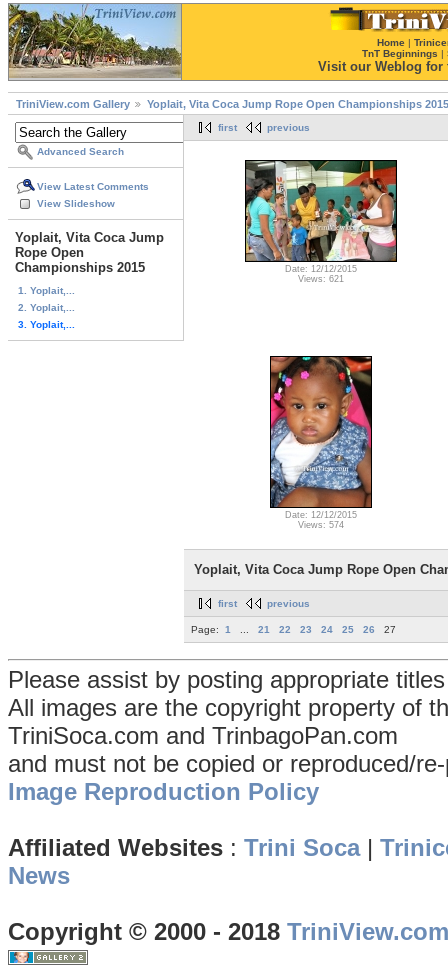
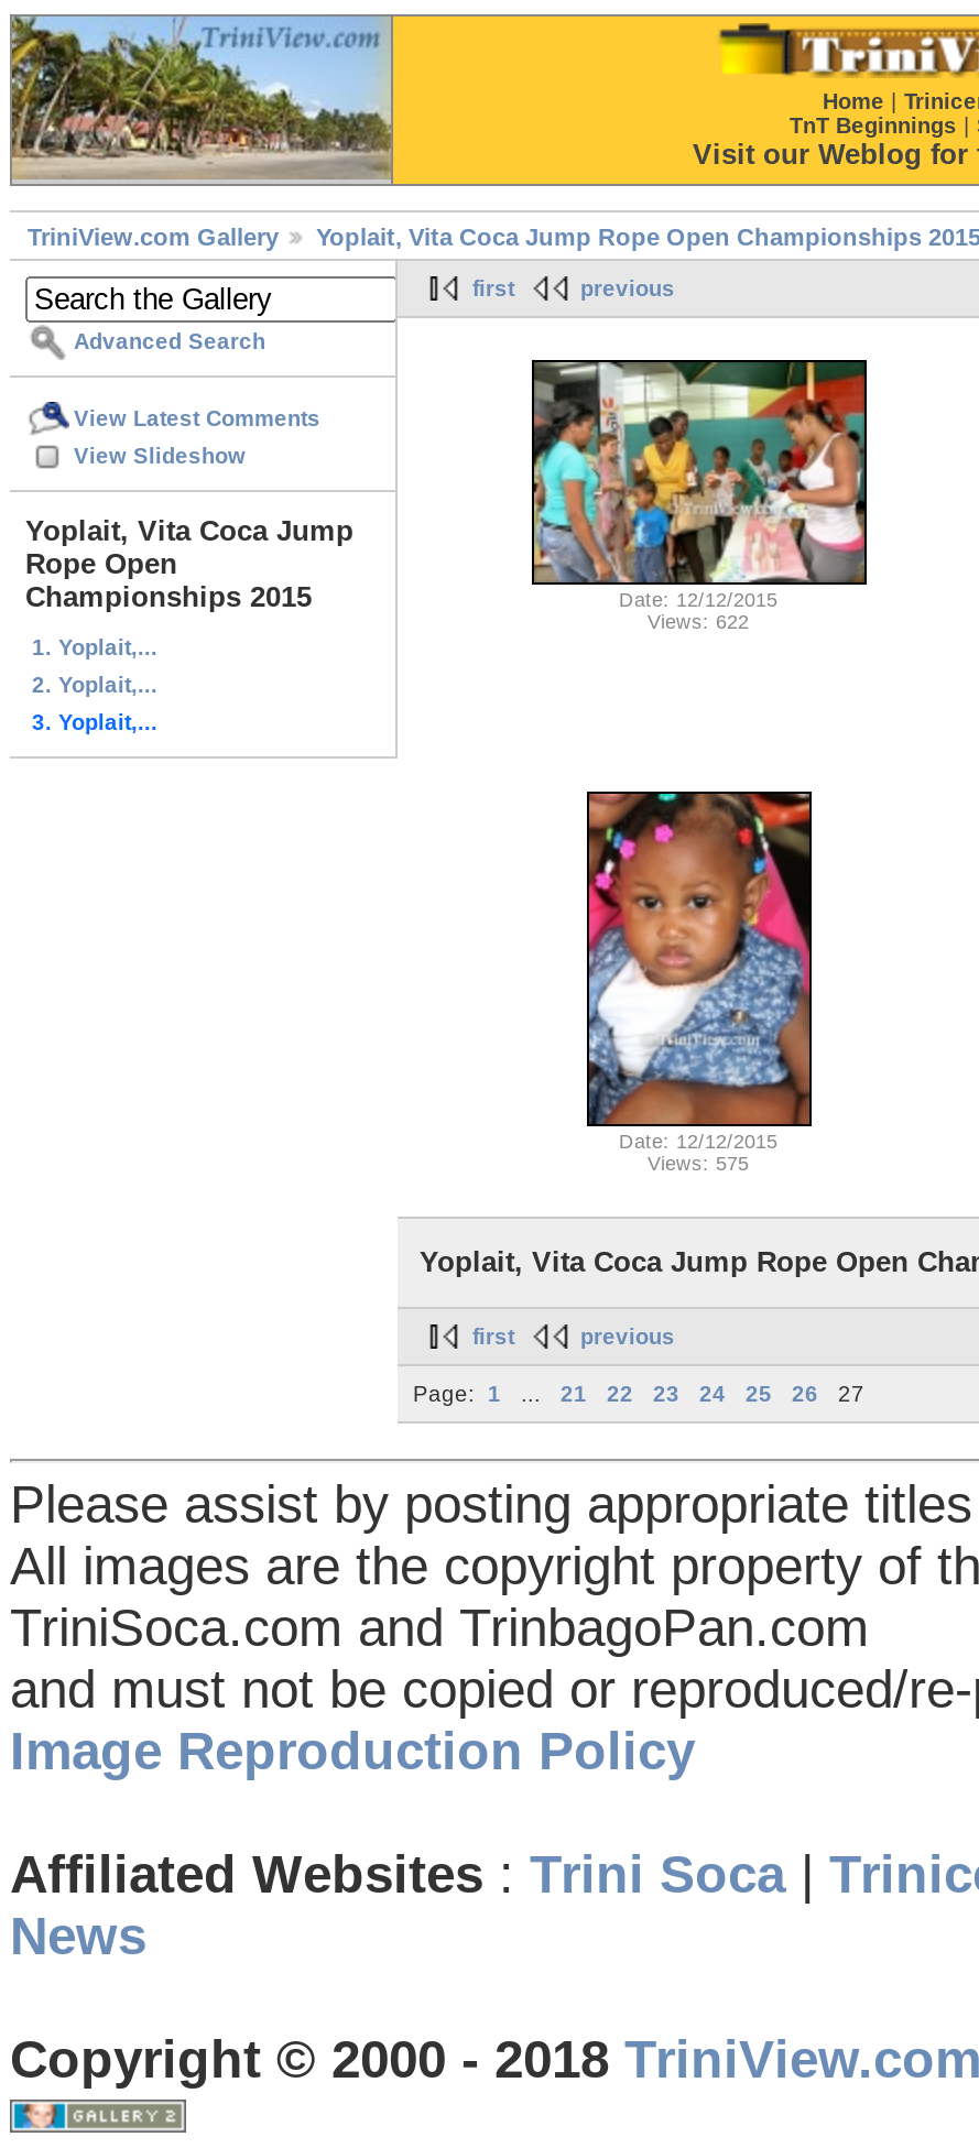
[297,274,343,284] Views: 621 -> [648,611,749,633] Views: 622
[297,520,343,530] Views: 574 -> [648,1153,749,1175] Views: 575

